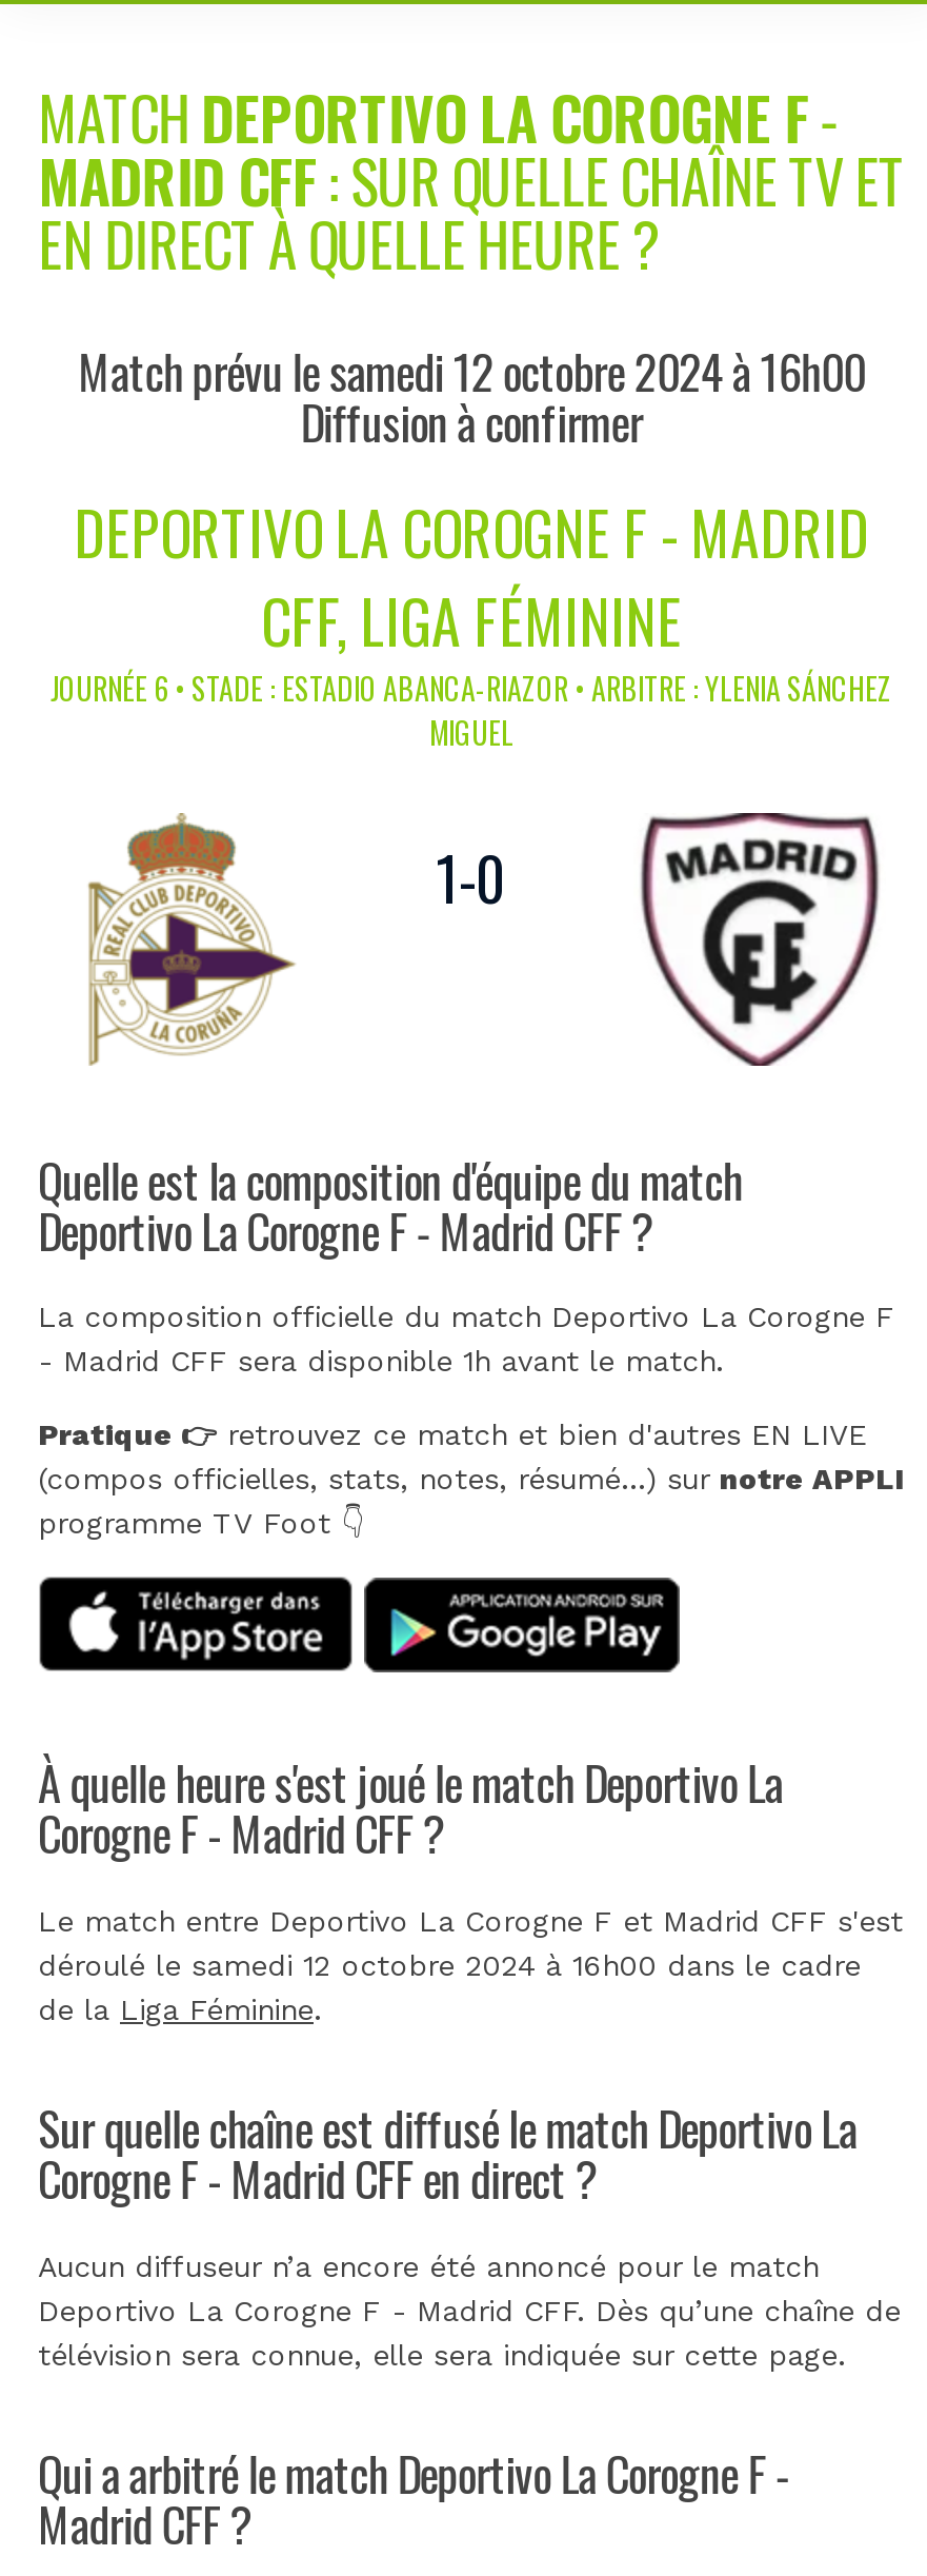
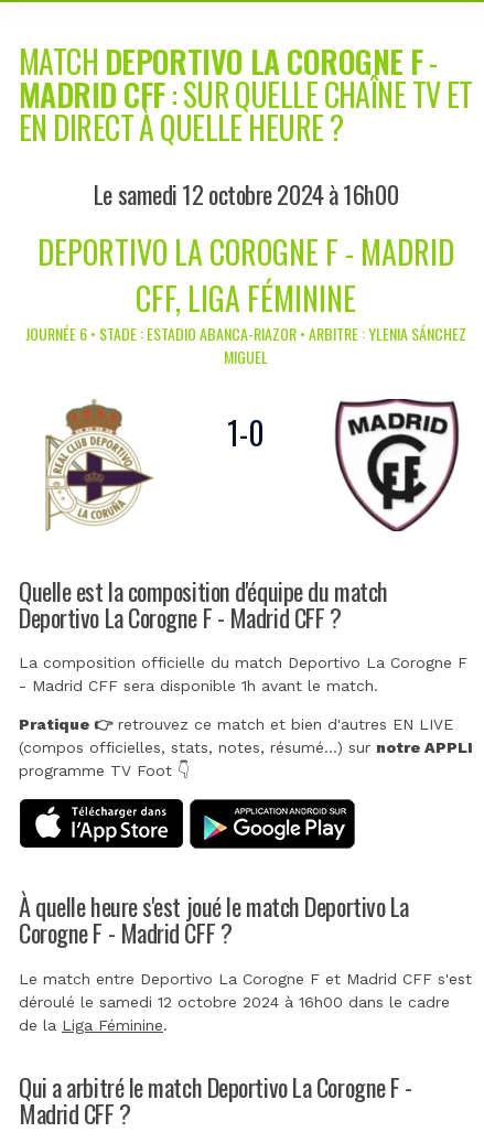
[78,336,865,456] Match prévu le samedi 12 octobre 2024 à 16h00 | Diffusion à confirmer -> [94,176,398,212] Le samedi 12 octobre 2024 à 16h00
[38,2091,901,2371] Sur quelle chaîne est diffusé le match Deportivo La | Corogne F - Madrid CFF en direct ? | Aucun diffuseur n’a encore été annoncé pour le match | Deportivo La Corogne F - Madrid CFF. Dès qu’une chaîne de | télévision sera connue, elle sera indiquée sur cette page. -> none

